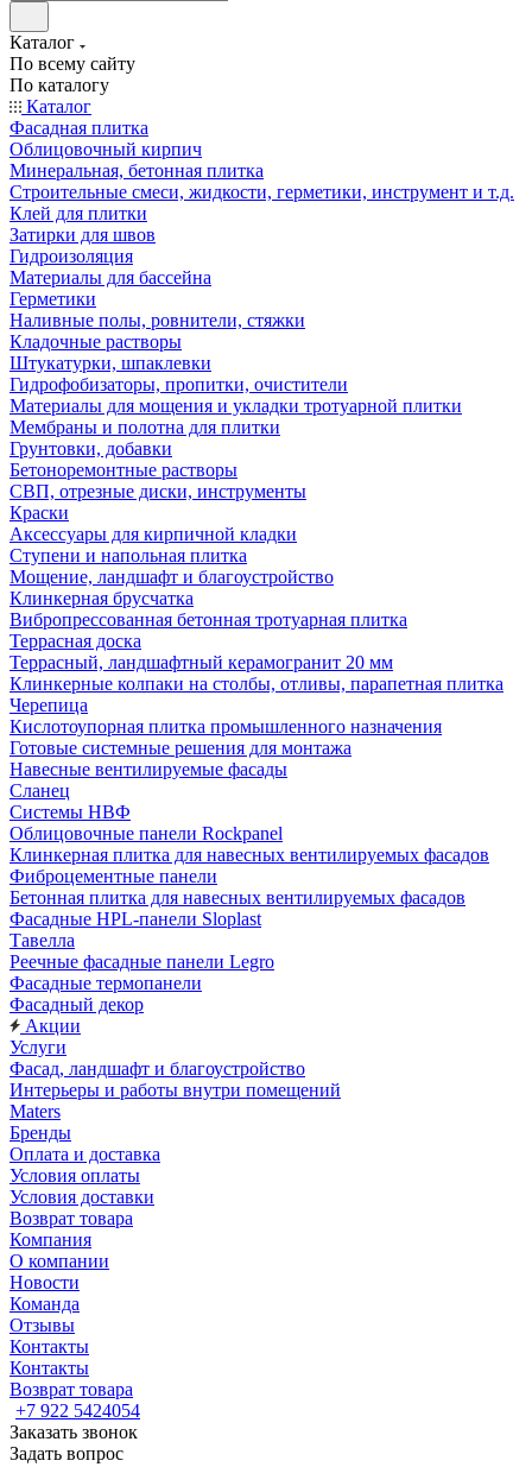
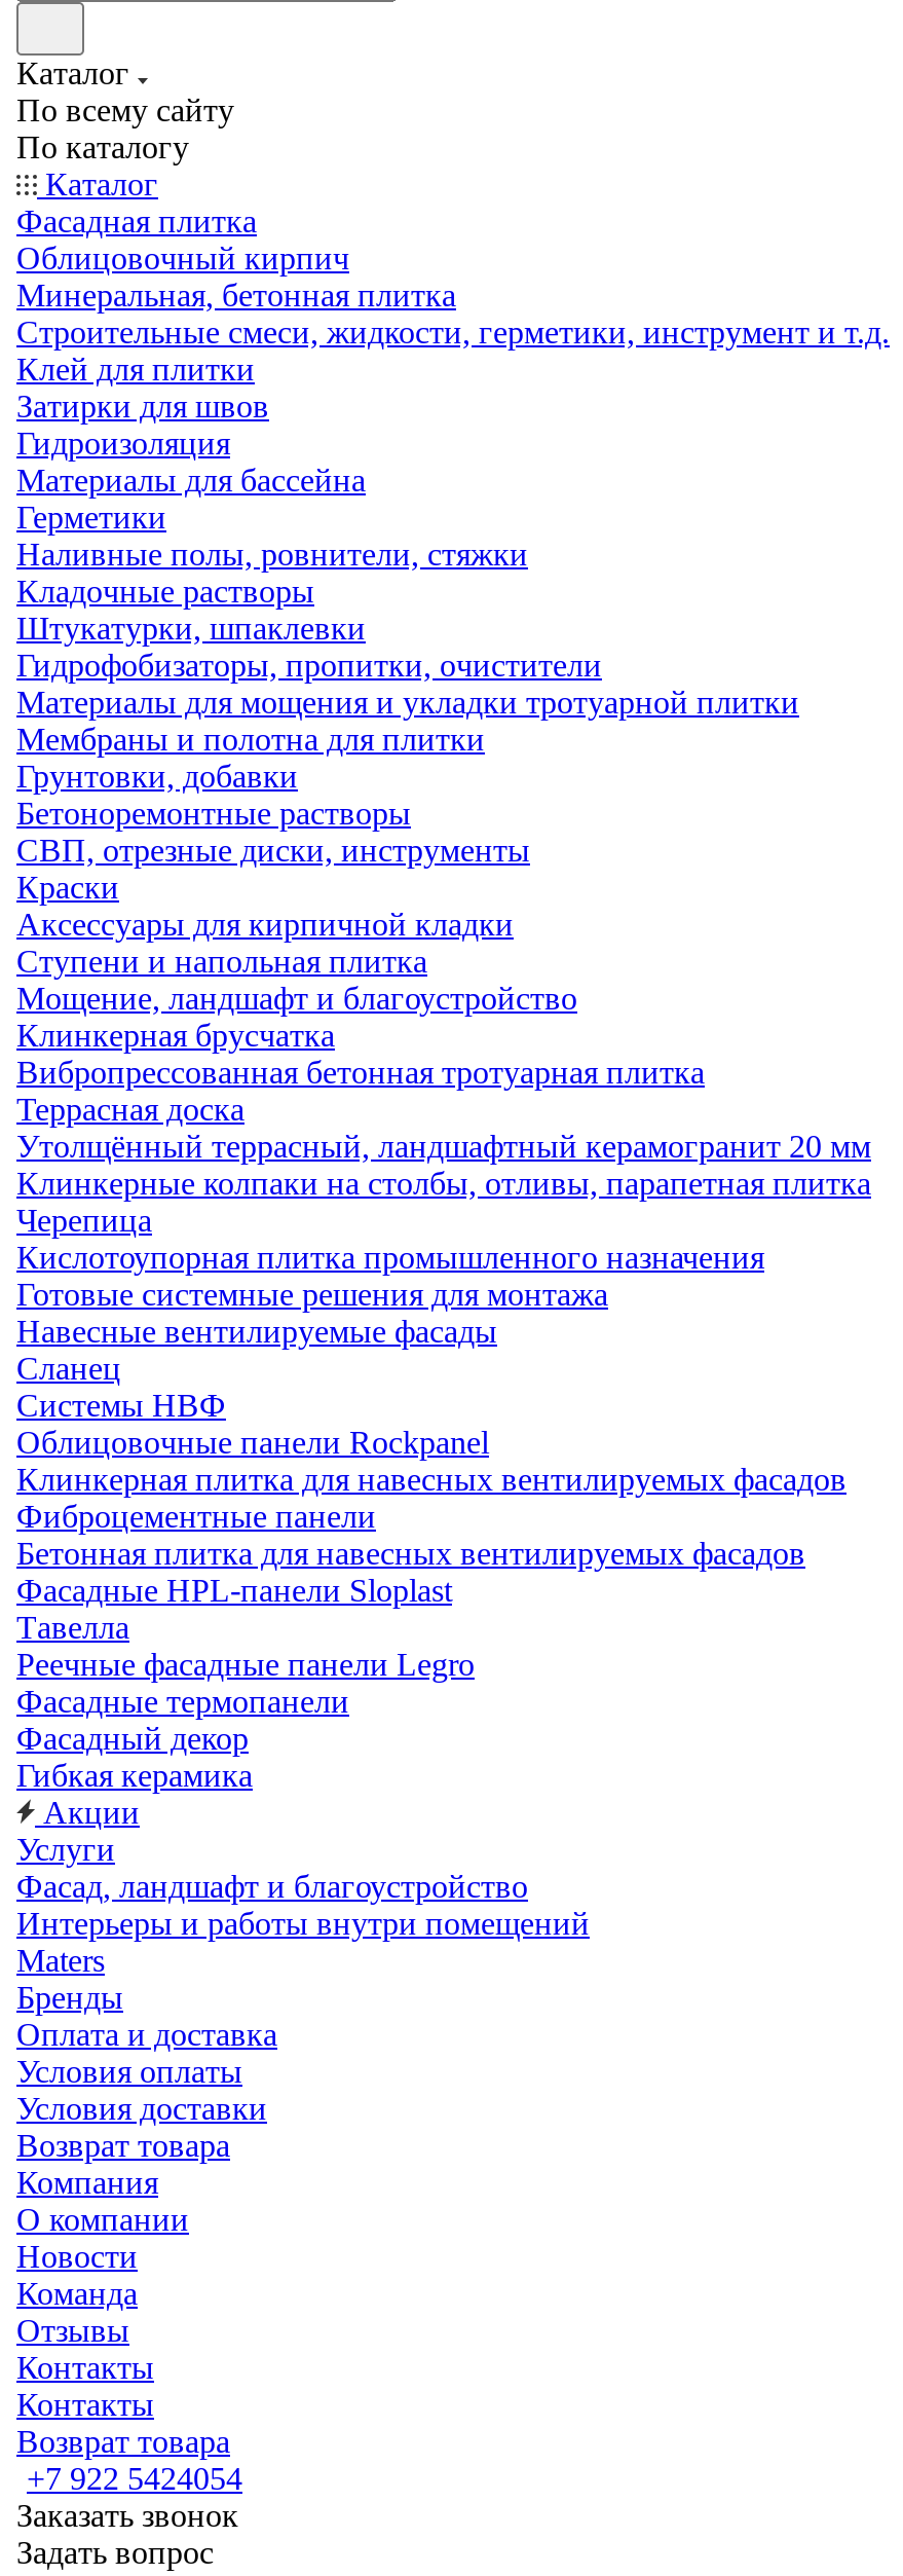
[9,652,393,672] Террасный, ландшафтный керамогранит 20 мм -> [16,1129,871,1164] Утолщённый террасный, ландшафтный керамогранит 20 мм
none -> [16,1758,253,1793] Гибкая керамика

